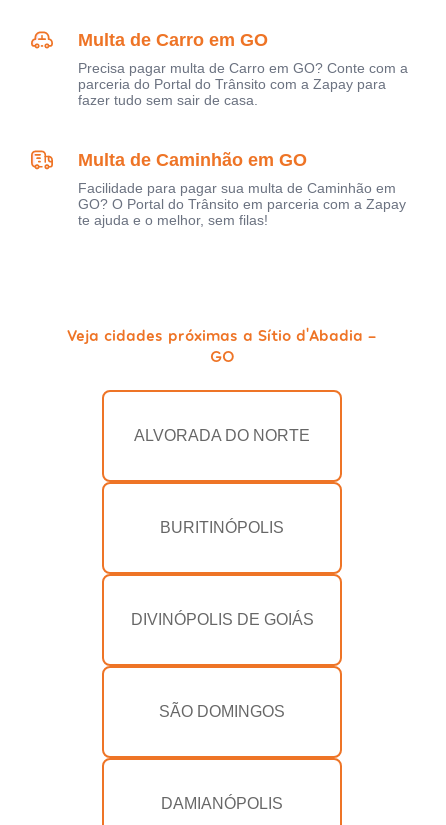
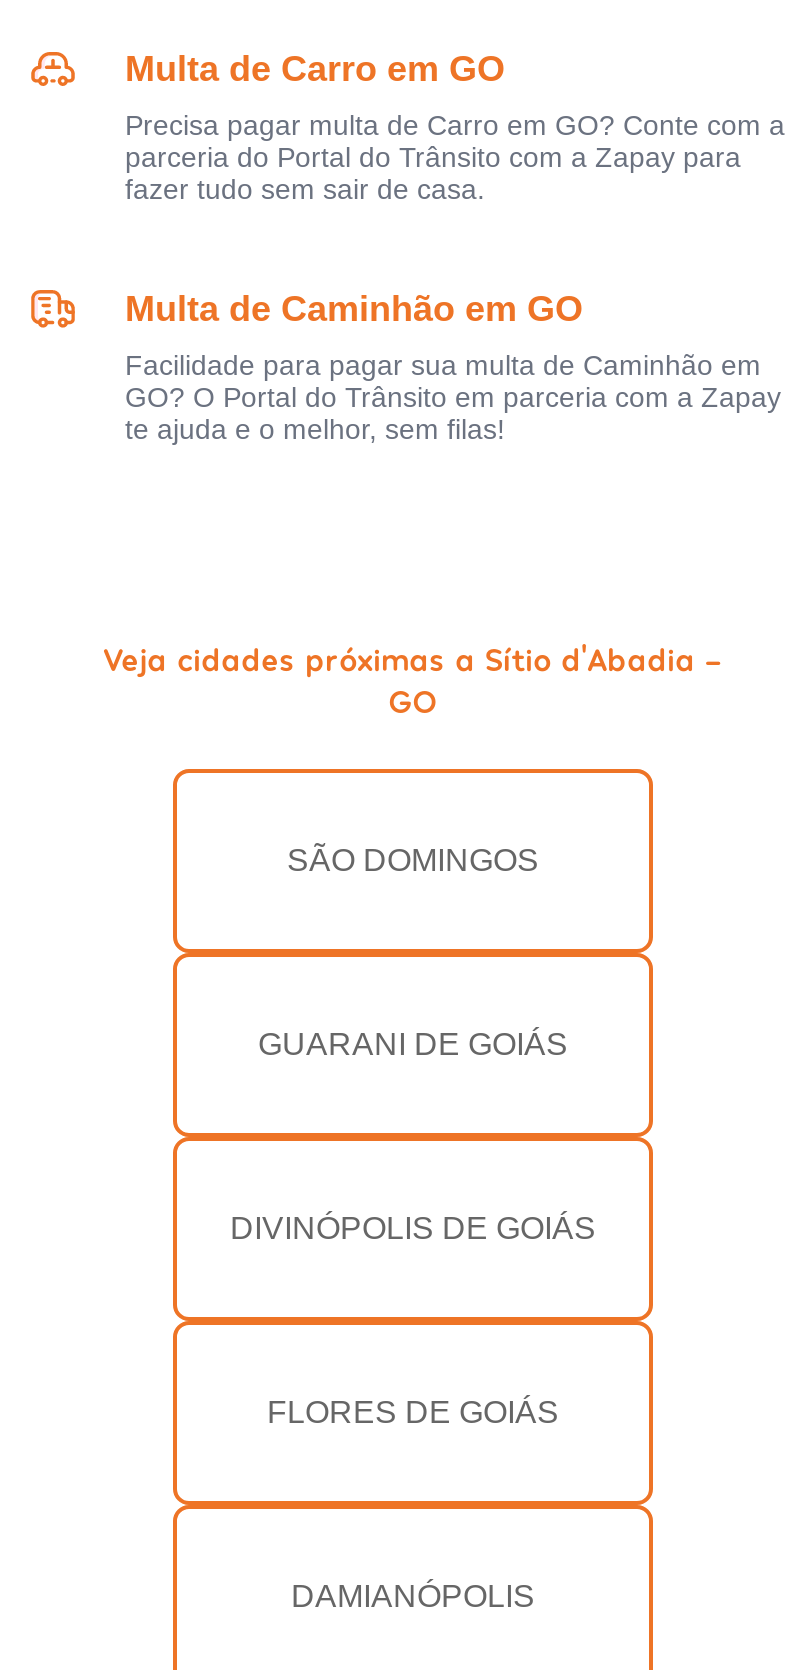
[134,427,310,444] ALVORADA DO NORTE -> none
[160,519,284,536] BURITINÓPOLIS -> [258,1028,568,1062] GUARANI DE GOIÁS
none -> [267,1396,559,1430] FLORES DE GOIÁS
moved [159,703,285,720] -> [287,844,539,878]: SÃO DOMINGOS

